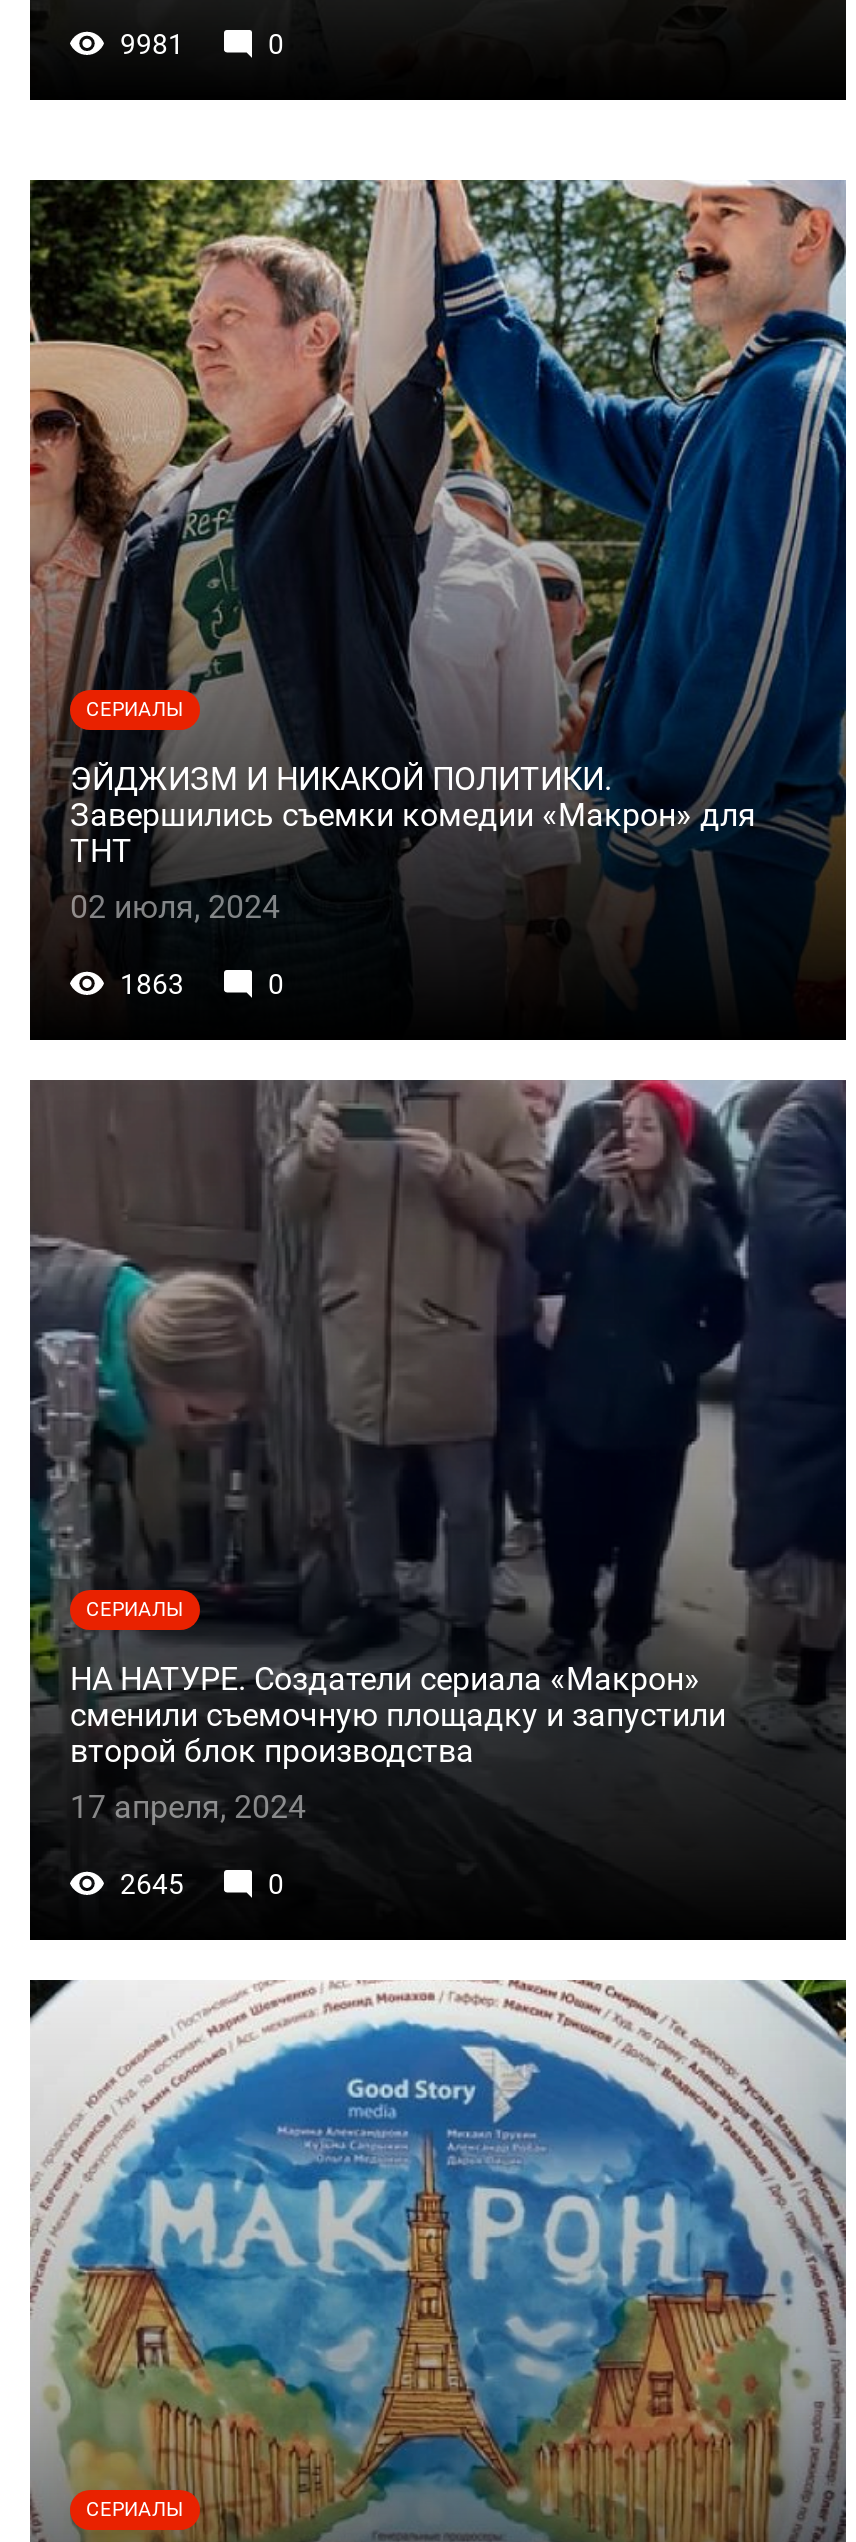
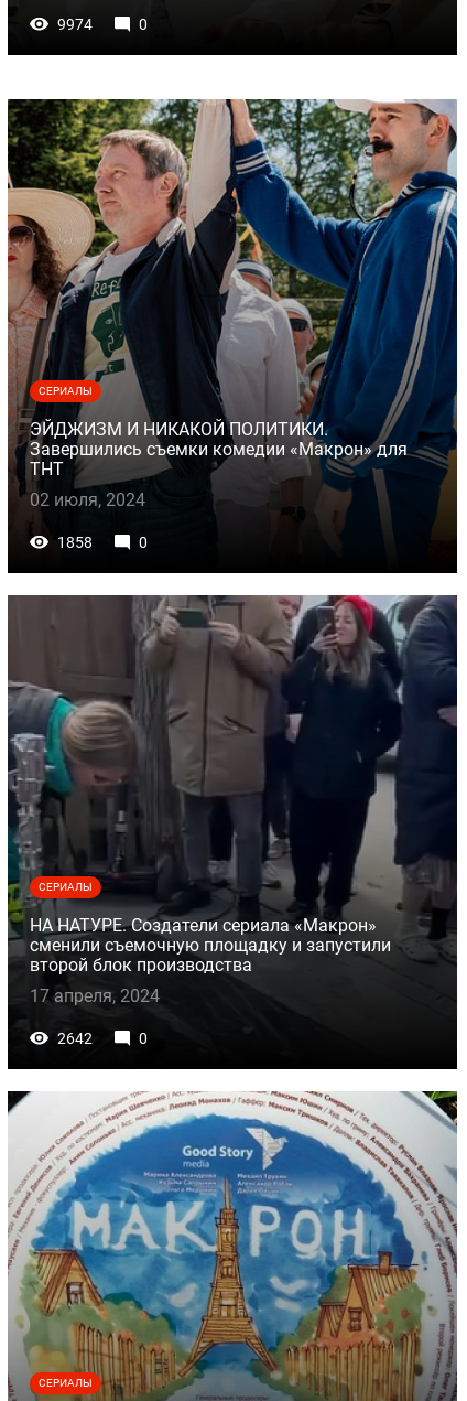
[120,28,184,60] 9981 -> [57,15,93,33] 9974
[120,968,184,1000] 1863 -> [57,533,93,551] 1858
[120,1868,184,1900] 2645 -> [57,1029,93,1047] 2642

